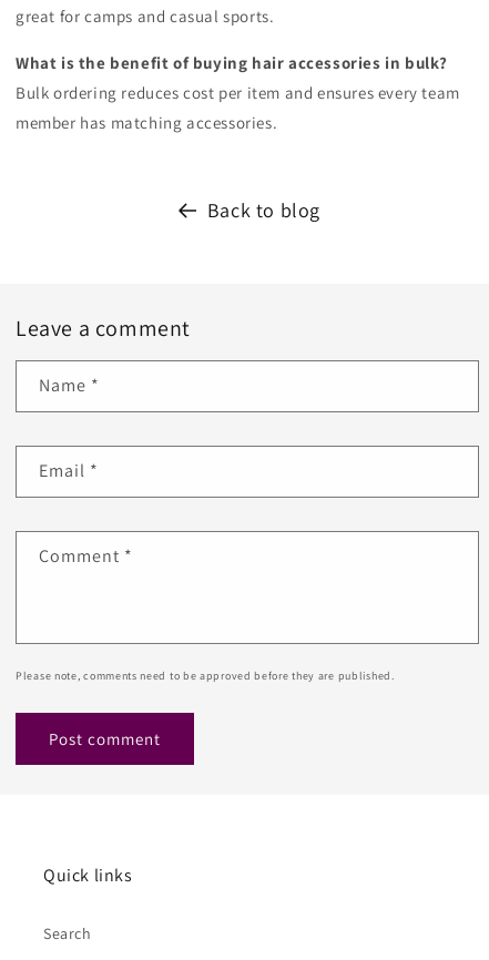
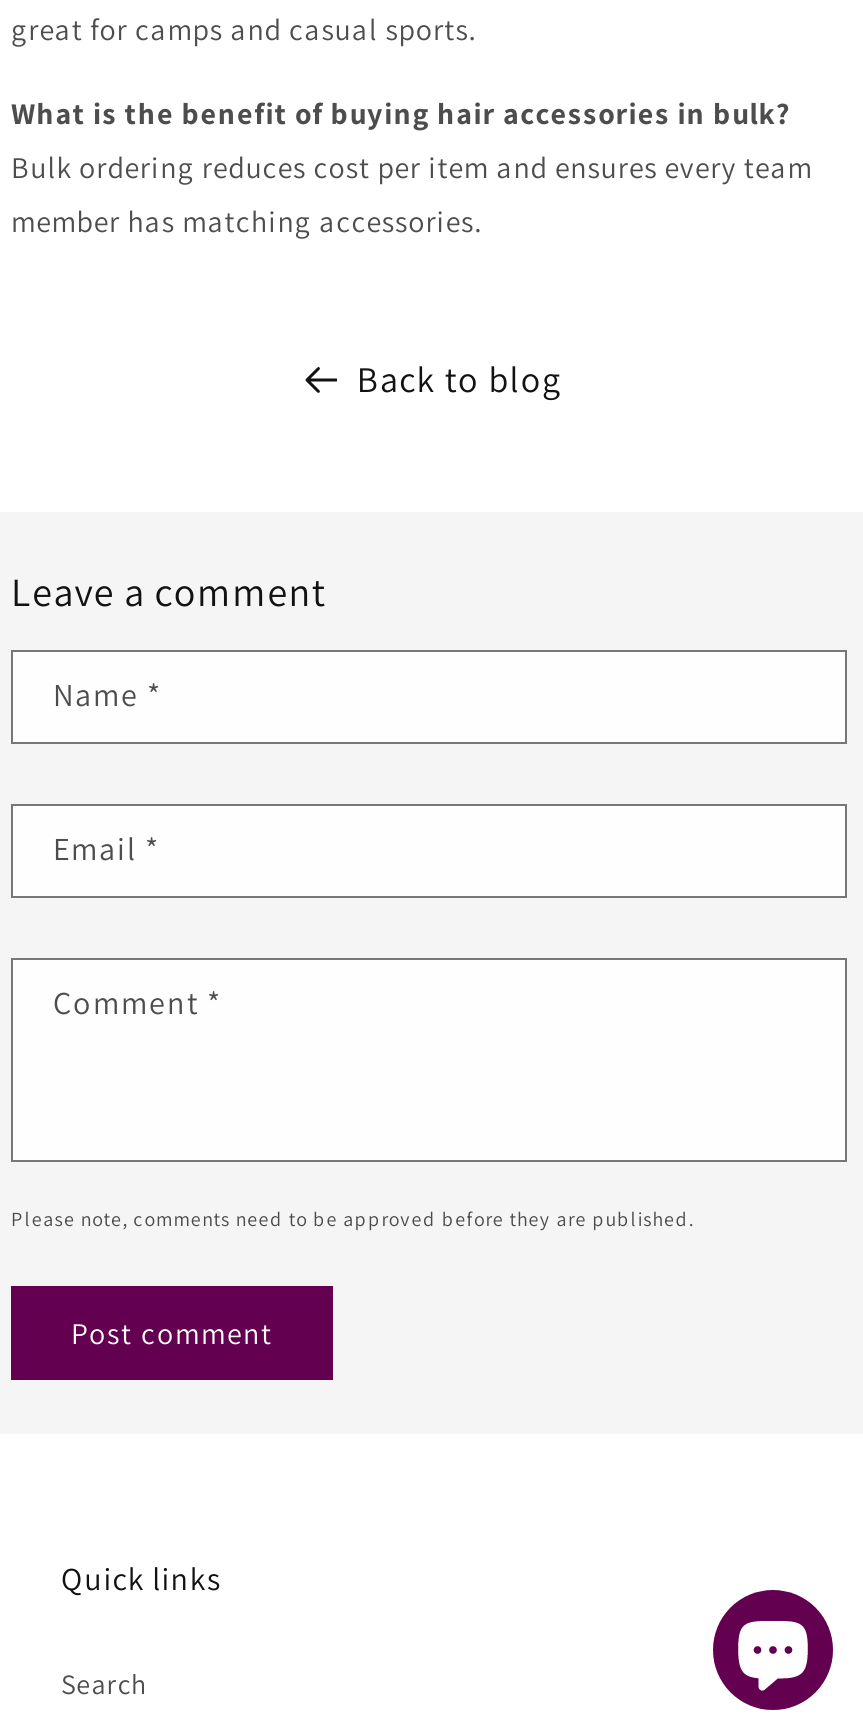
none -> [711,1588,835,1712] [image]

